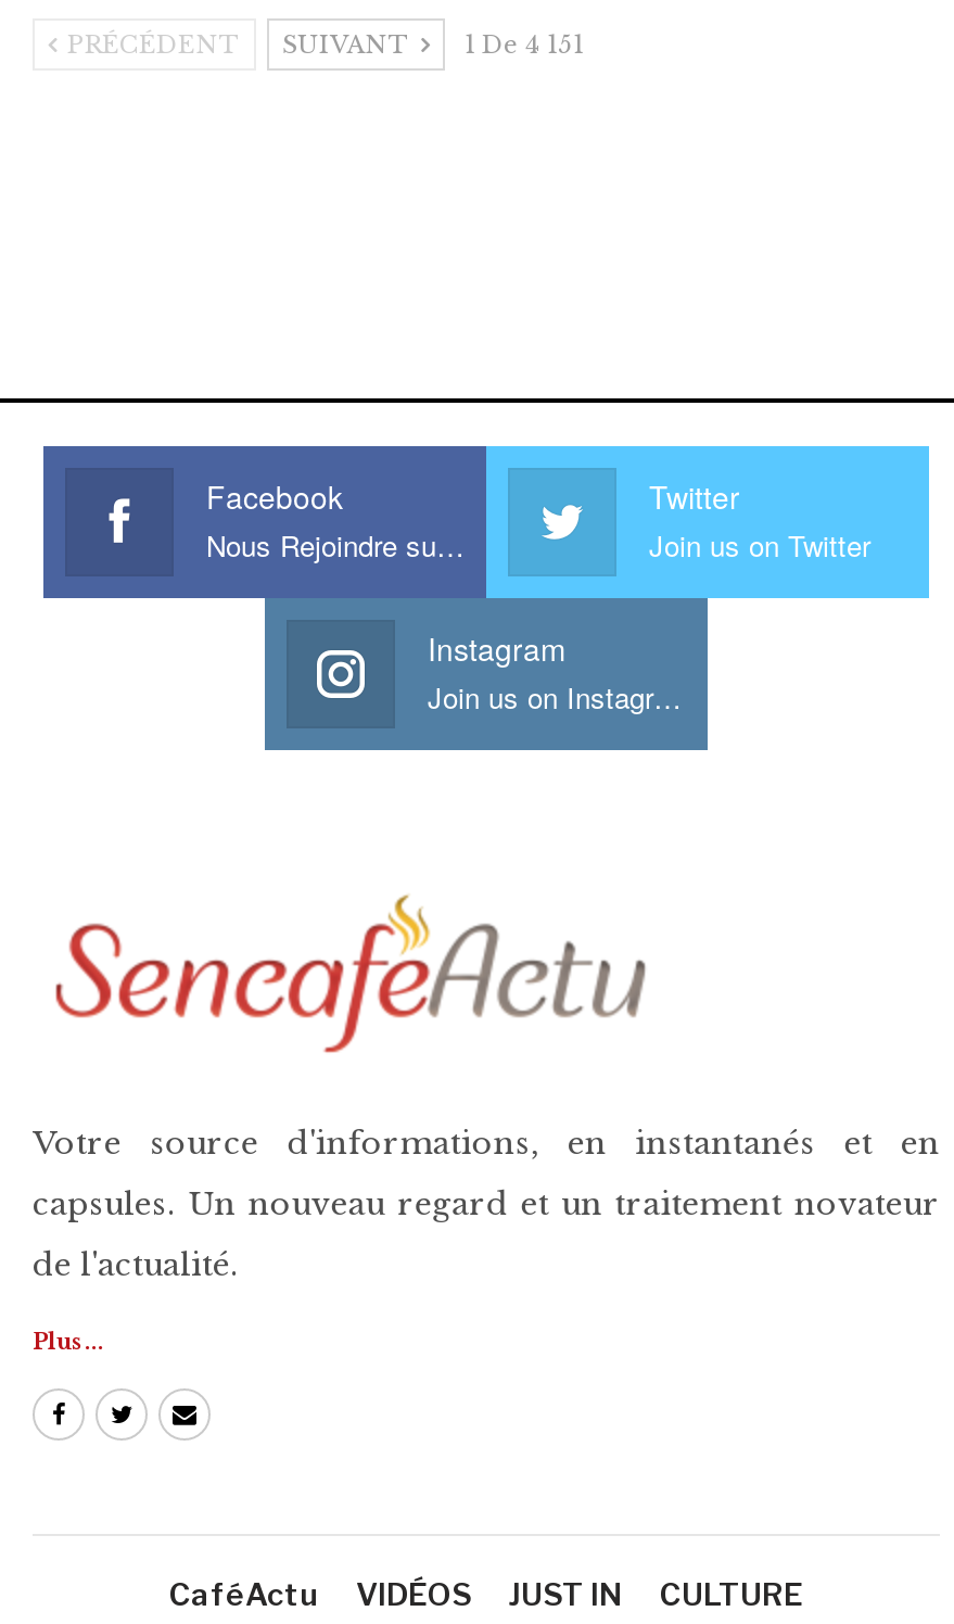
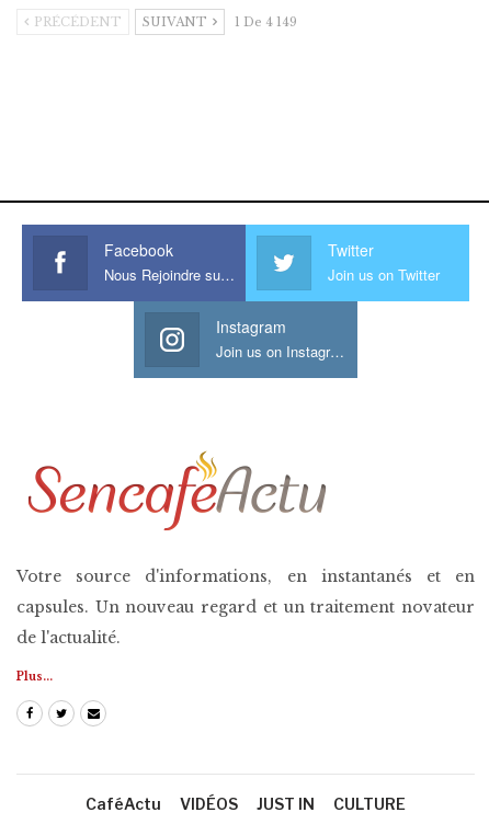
[61,30,584,60] PRÉCÉDENT SUIVANT 1 De 4 151 -> [31,14,297,30] PRÉCÉDENT SUIVANT 1 De 4 149

